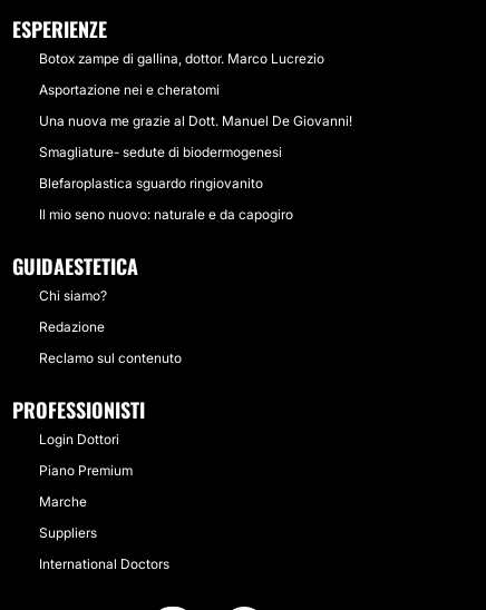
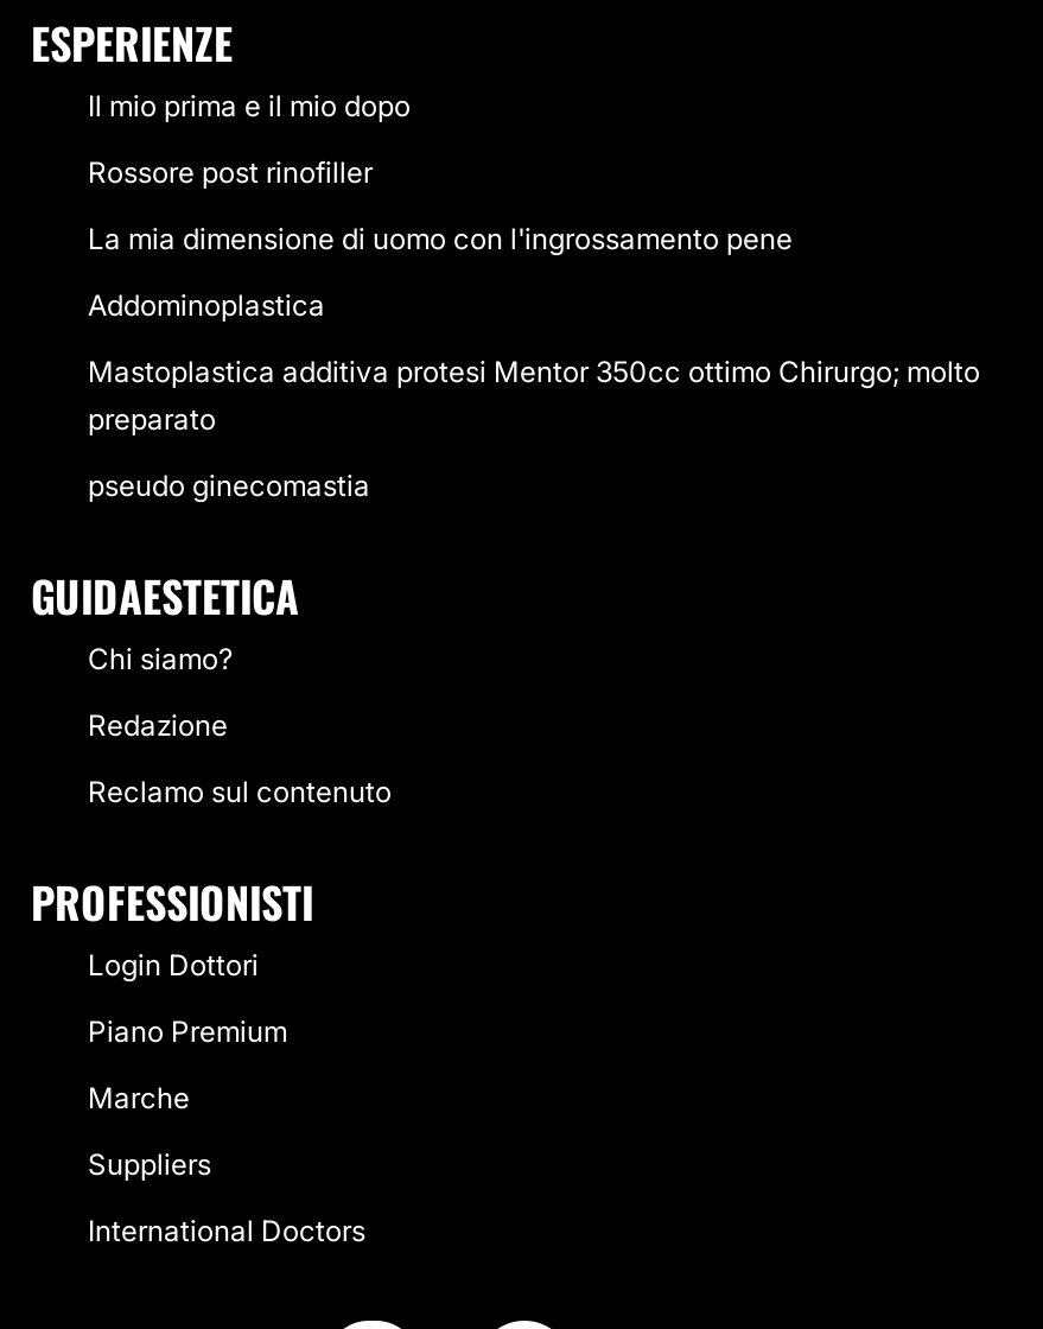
[39,50,324,67] Botox zampe di gallina, dottor. Marco Lucrezio -> [88,88,411,123] Il mio prima e il mio dopo
[39,81,220,98] Asportazione nei e cheratomi -> [88,154,373,190] Rossore post rinofiller
[39,112,352,129] Una nuova me grazie al Dott. Manuel De Giovanni! -> [88,221,793,256] La mia dimensione di uomo con l'ingrossamento pene
[39,144,282,160] Smagliature- sedute di biodermogenesi -> [88,287,325,323] Addominoplastica
[39,175,263,191] Blefaroplastica sguardo ringiovanito -> [88,354,980,437] Mastoplastica additiva protesi Mentor 350cc ottimo Chirurgo; molto | preparato
[39,206,293,223] Il mio seno nuovo: naturale e da capogiro -> [88,468,370,503] pseudo ginecomastia

